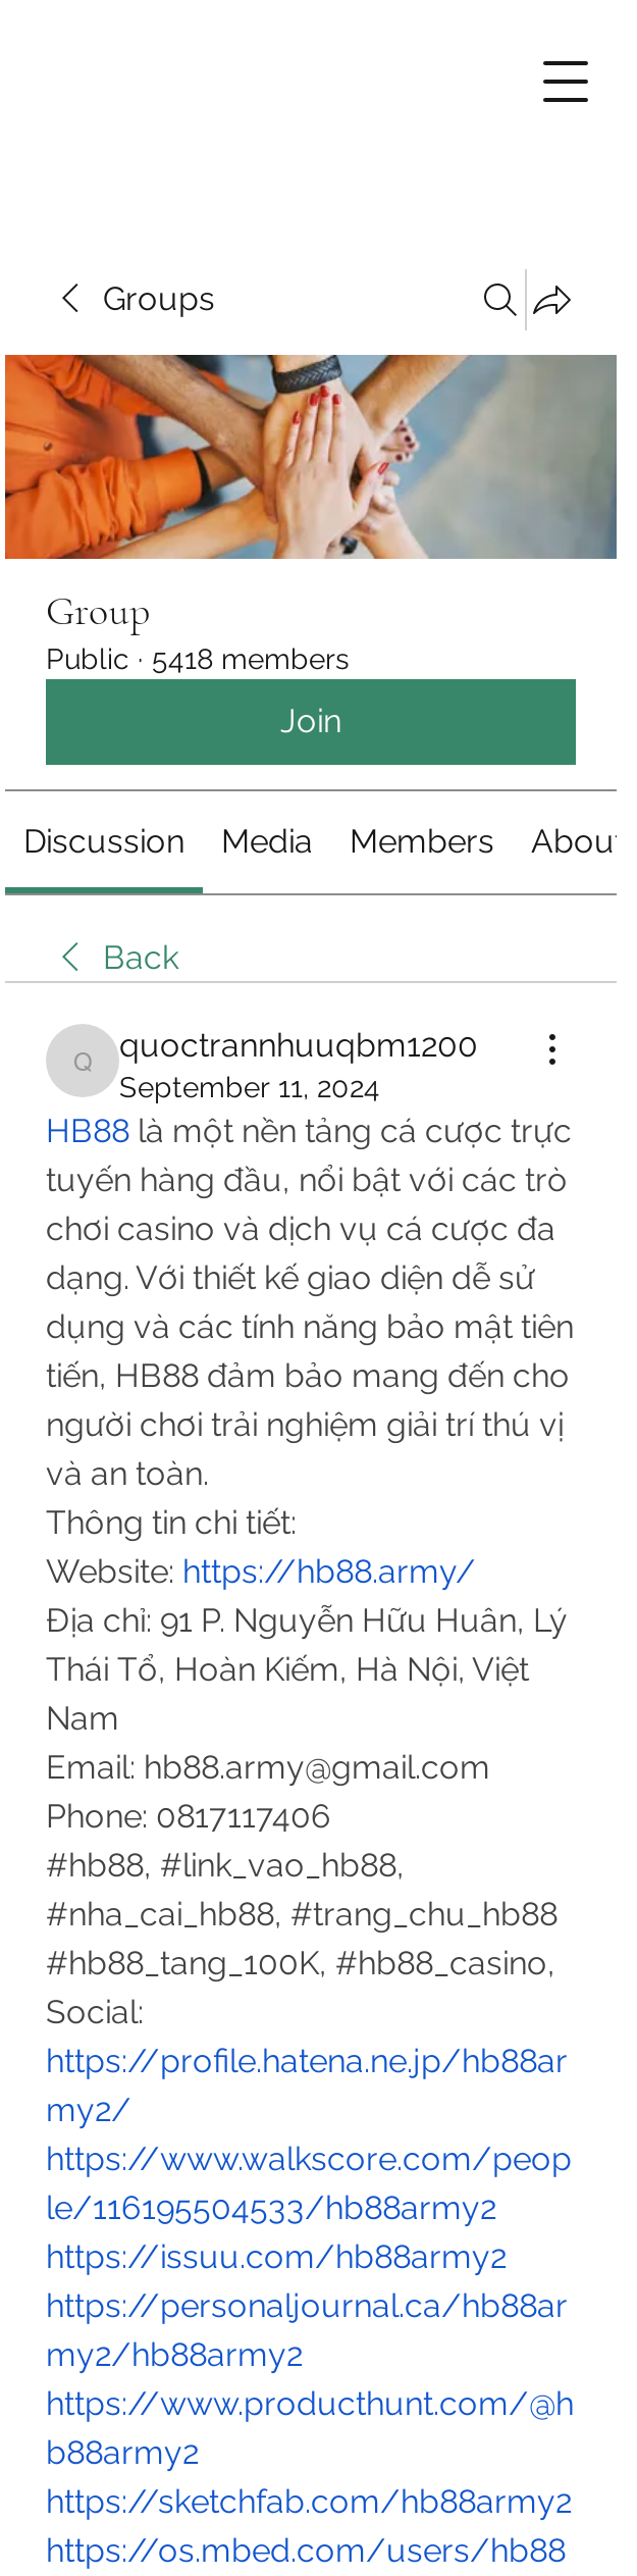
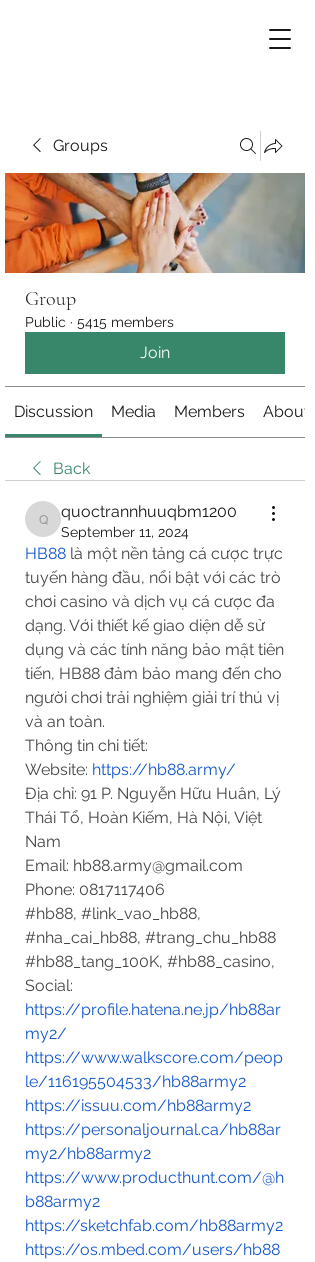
[46,642,350,675] Public · 5418 members -> [25,314,174,330] Public · 5415 members

